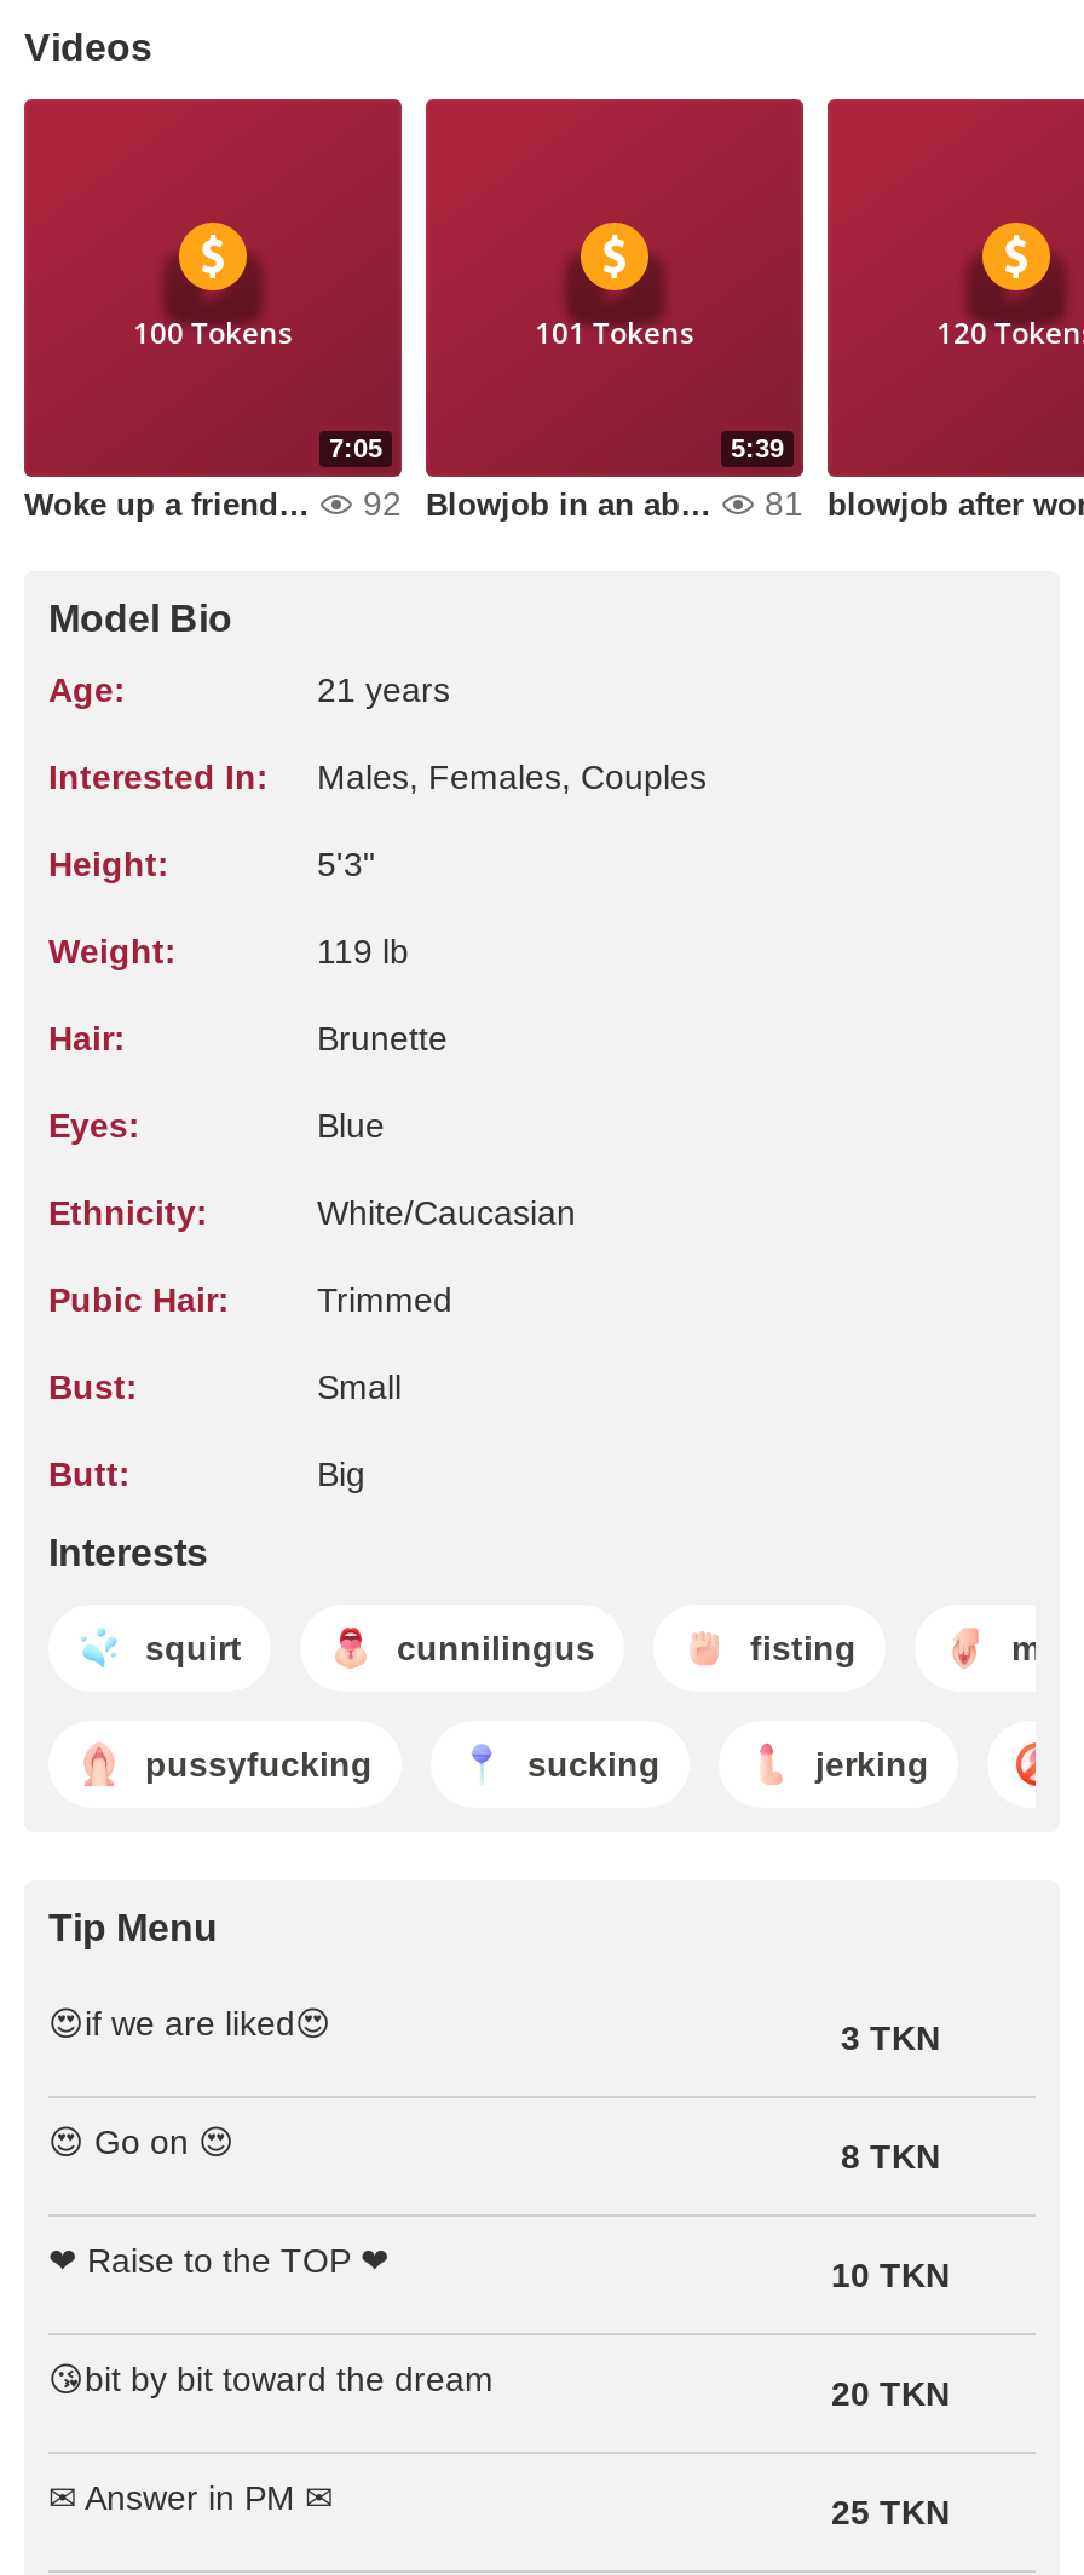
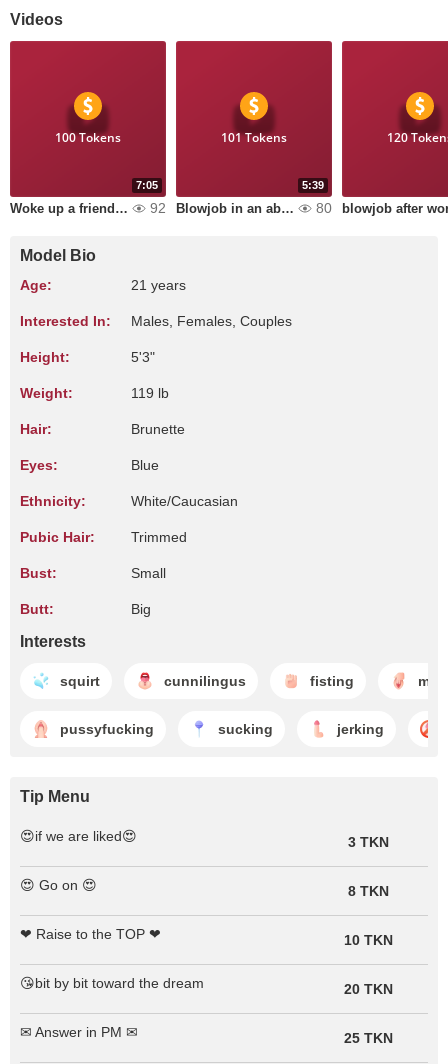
[765,484,803,523] 81 -> [316,200,332,216] 80

